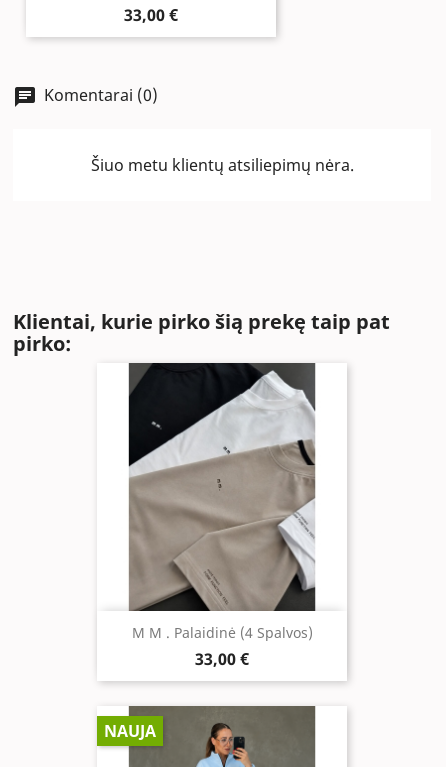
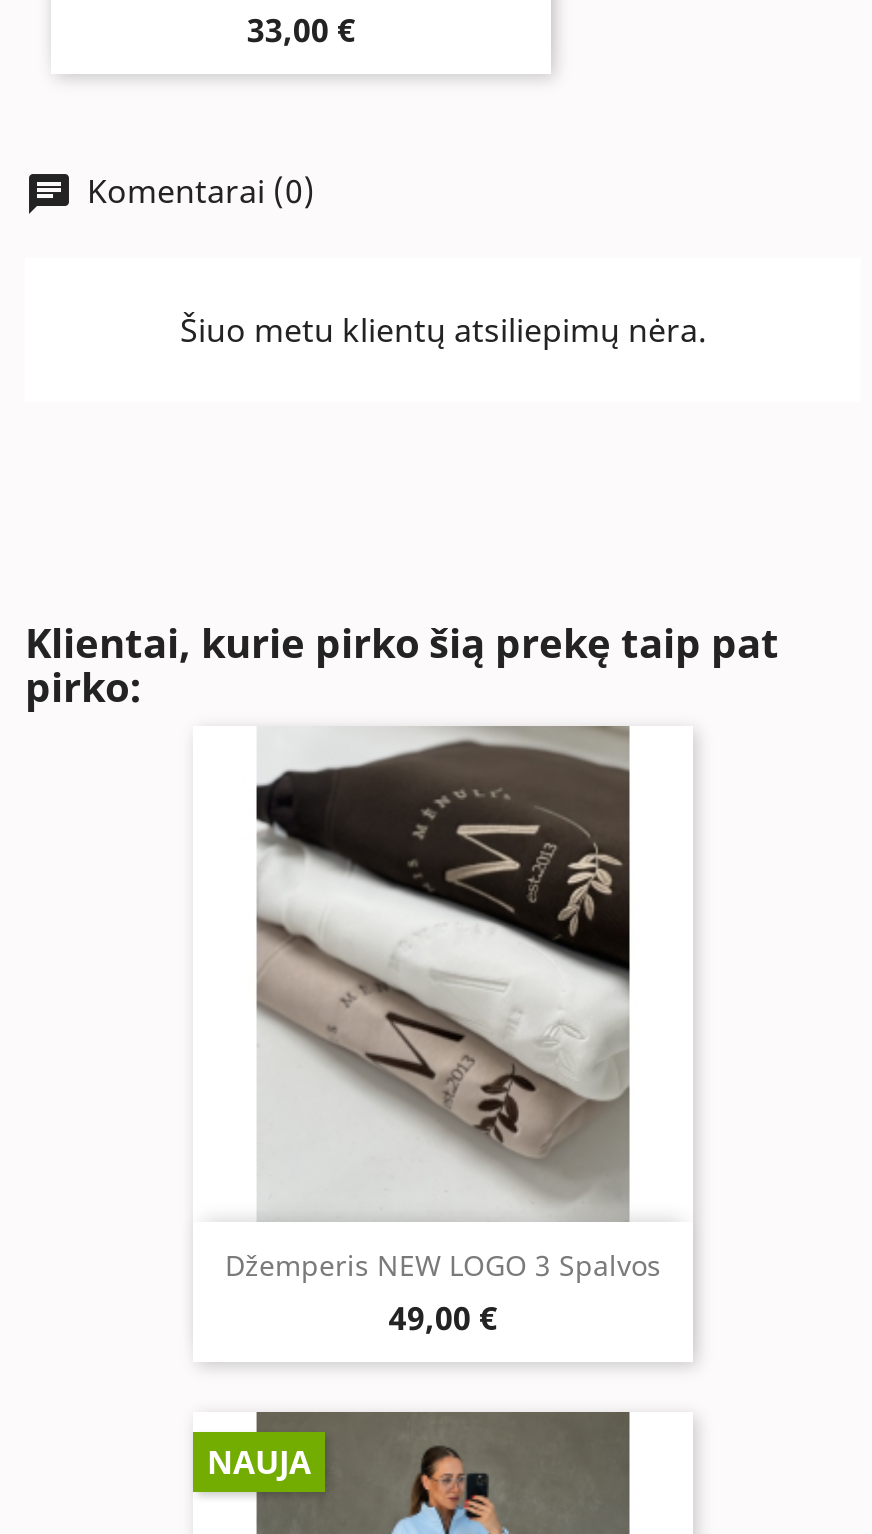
[128,362,316,670] [image] | M M . Palaidinė (4 Spalvos) | 33,00 € -> [225,726,661,1340] [image] | Džemperis NEW LOGO 3 Spalvos | 49,00 €

